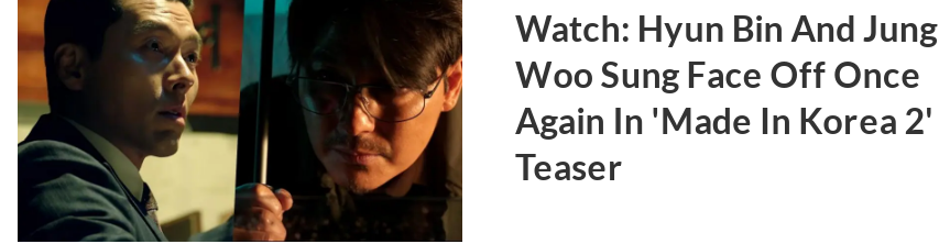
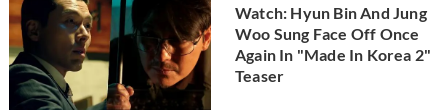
[515,98,934,140] Again In 'Made In Korea 2' -> [235,45,431,64] Again In "Made In Korea 2"

